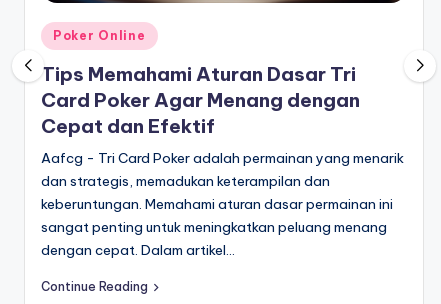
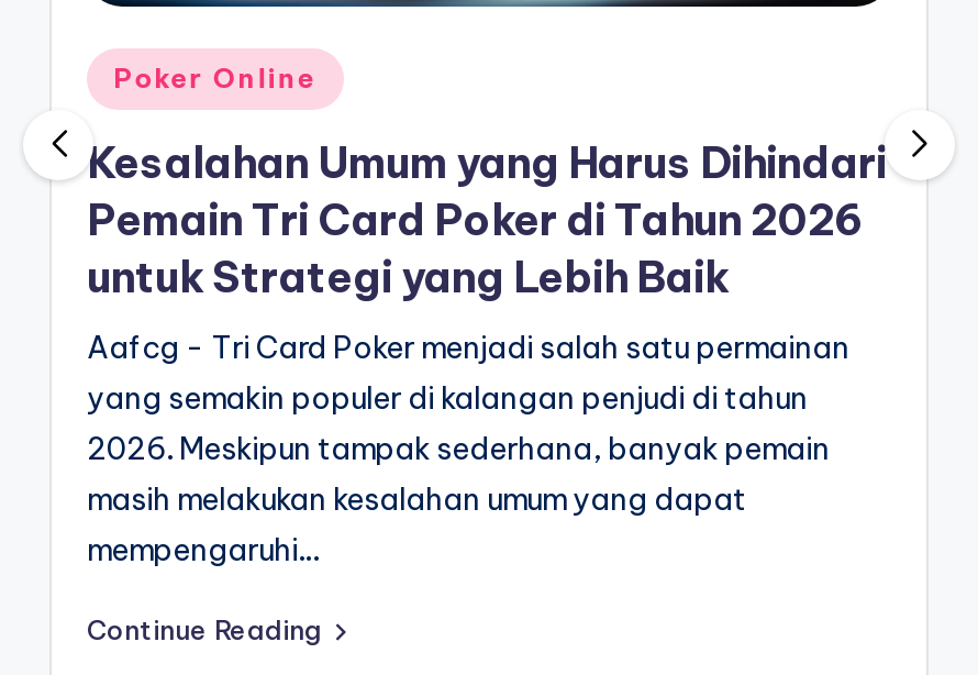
[41,62,360,138] Tips Memahami Aturan Dasar Tri | Card Poker Agar Menang dengan | Cepat dan Efektif -> [87,136,887,303] Kesalahan Umum yang Harus Dihindari | Pemain Tri Card Poker di Tahun 2026 | untuk Strategi yang Lebih Baik
[41,149,404,259] Aafcg - Tri Card Poker adalah permainan yang menarik | dan strategis, memadukan keterampilan dan | keberuntungan. Memahami aturan dasar permainan ini | sangat penting untuk meningkatkan peluang menang | dengan cepat. Dalam artikel… -> [87,327,849,569] Aafcg - Tri Card Poker menjadi salah satu permainan | yang semakin populer di kalangan penjudi di tahun | 2026. Meskipun tampak sederhana, banyak pemain | masih melakukan kesalahan umum yang dapat | mempengaruhi…

